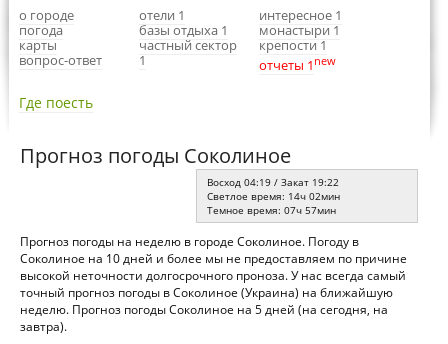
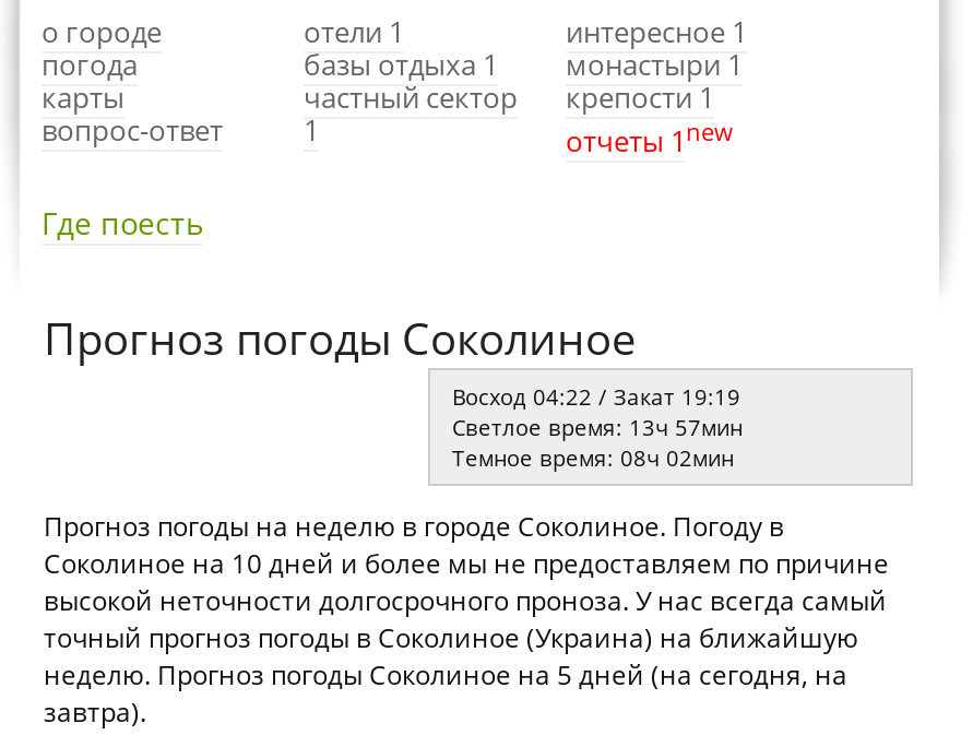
[207,175,339,189] Восход 04:19 / Закат 19:22 -> [452,381,740,412] Восход 04:22 / Закат 19:19
[207,189,340,203] Светлое время: 14ч 02мин -> [452,412,743,442] Светлое время: 13ч 57мин
[207,203,336,217] Темное время: 07ч 57мин -> [452,442,734,473] Темное время: 08ч 02мин

